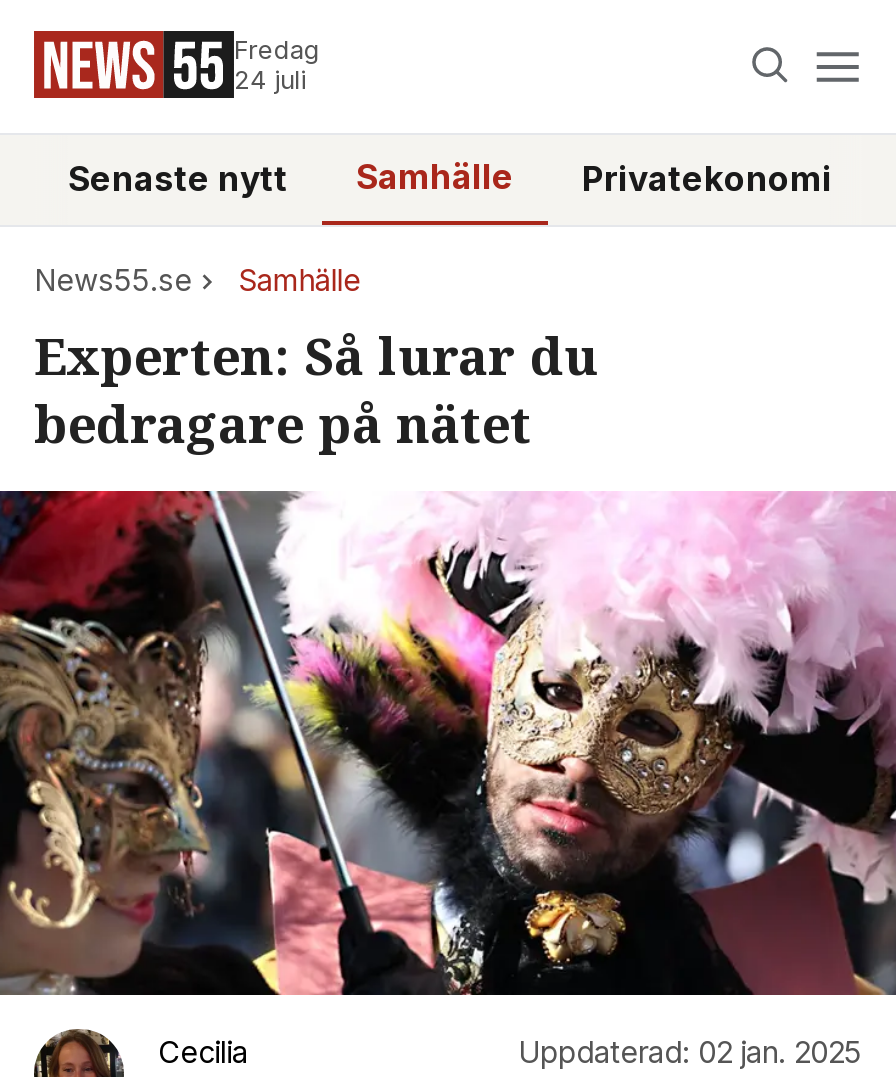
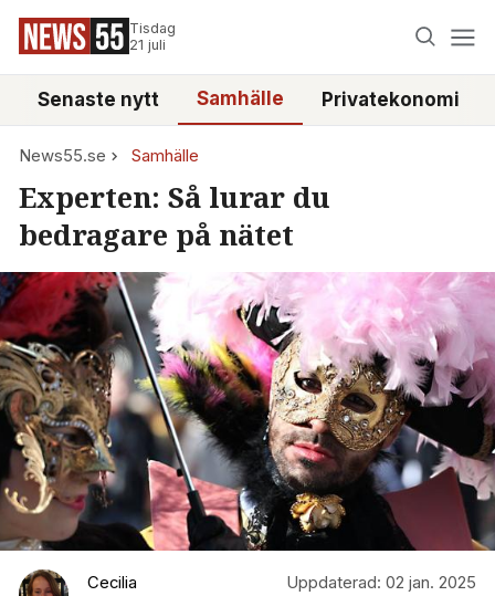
[234,35,320,95] Fredag | 24 juli -> [129,20,176,53] Tisdag | 21 juli

